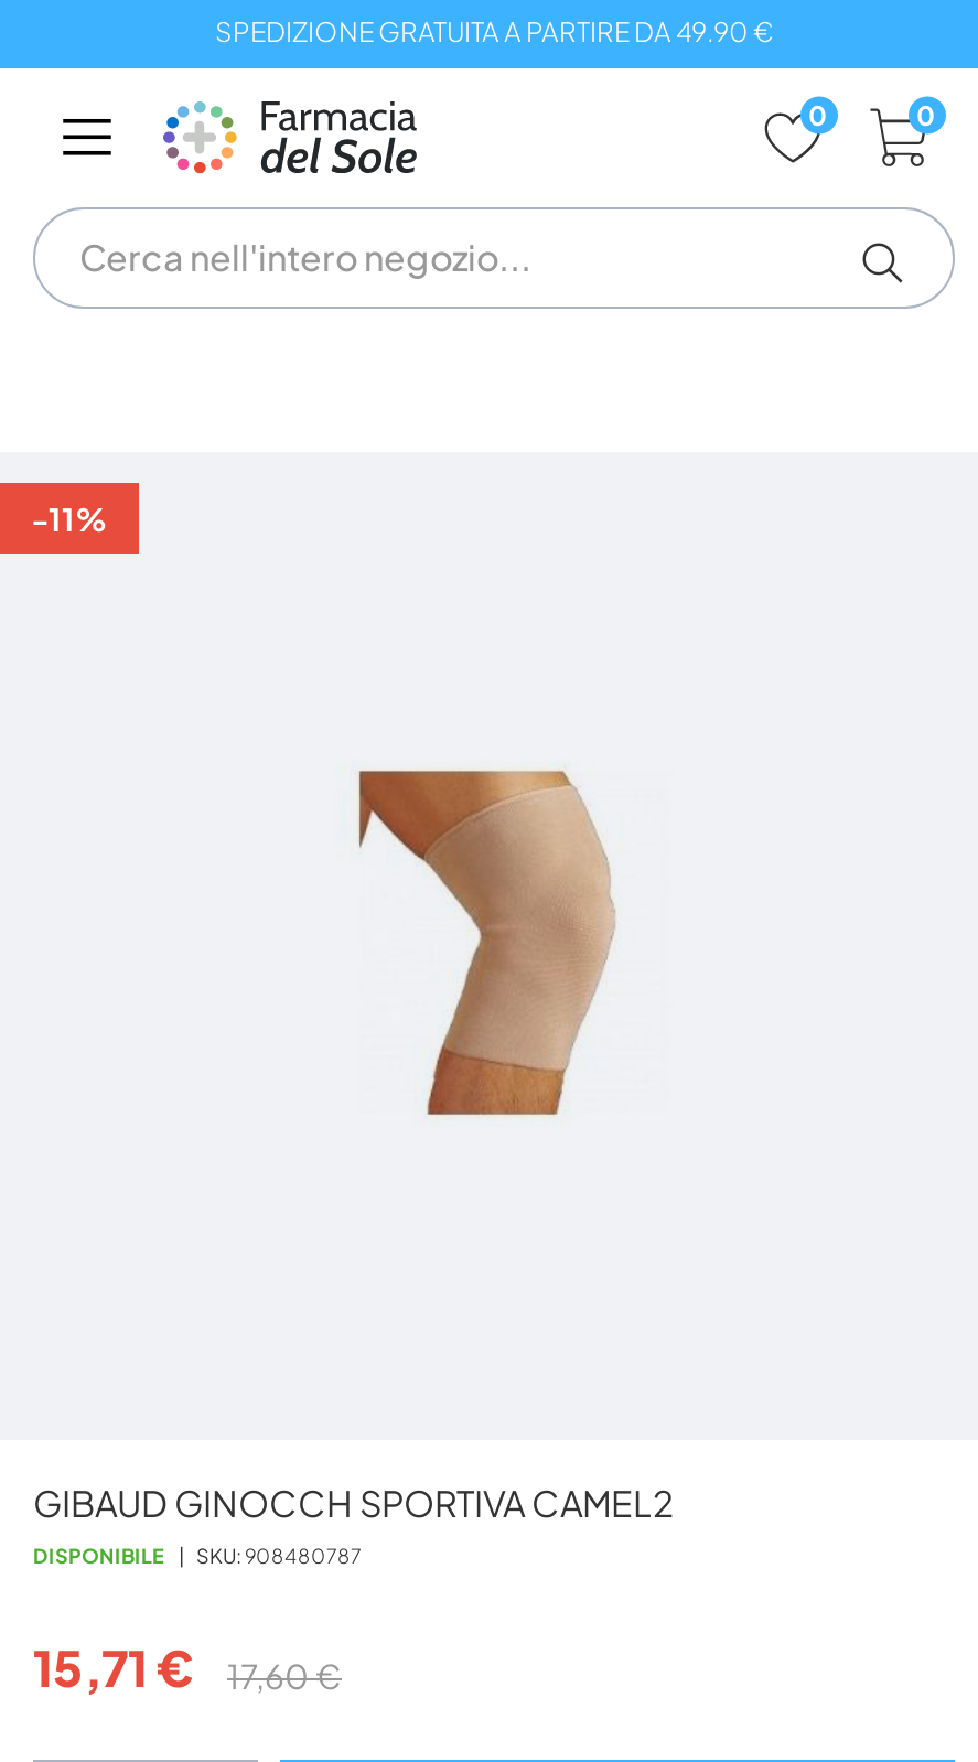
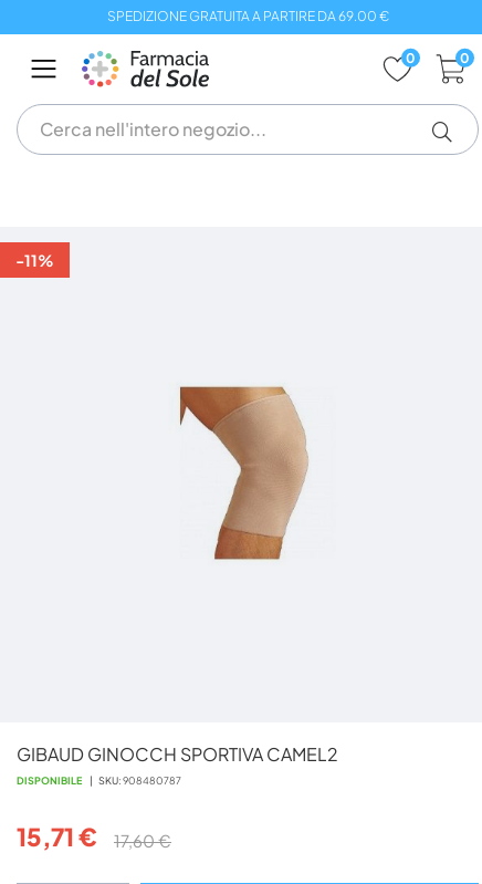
[215,15,773,49] SPEDIZIONE GRATUITA A PARTIRE DA 49.90 € -> [107,8,389,24] SPEDIZIONE GRATUITA A PARTIRE DA 69.00 €

